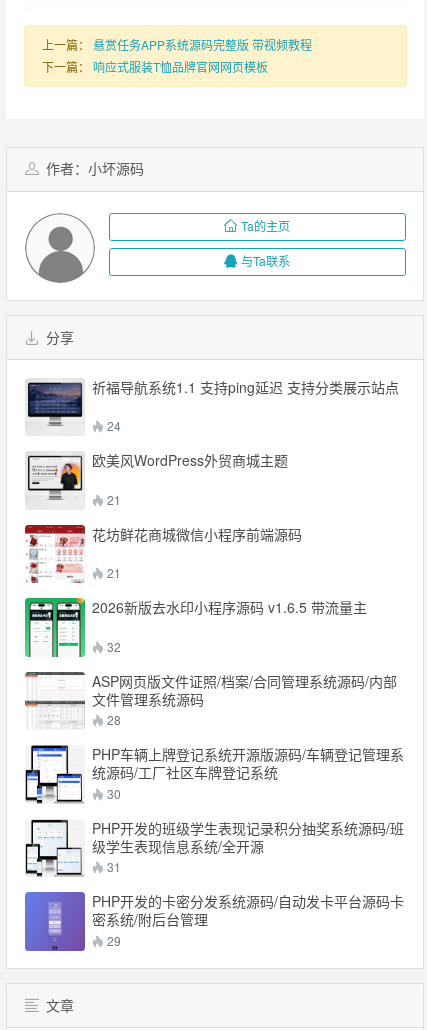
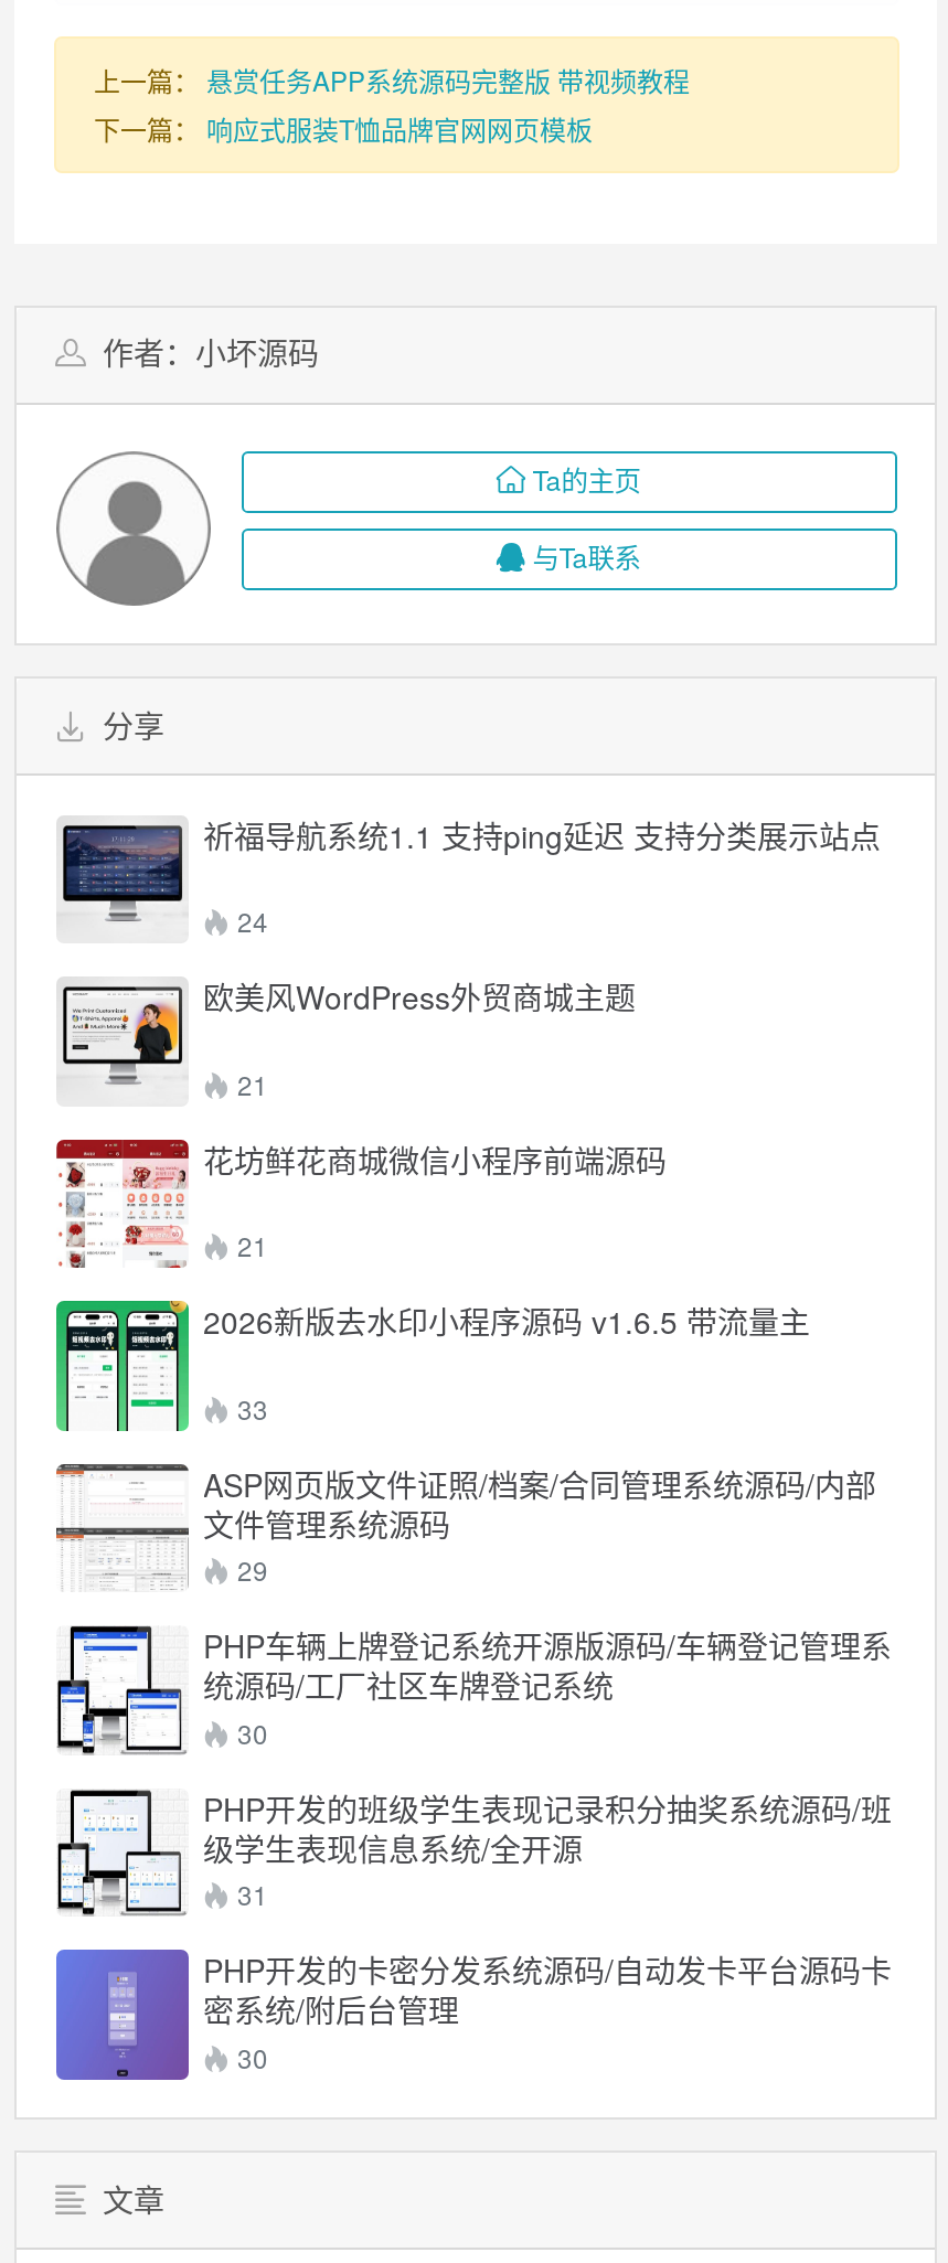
[107,638,121,655] 32 -> [237,1389,268,1426] 33
[107,711,121,728] 28 -> [237,1551,268,1588] 29
[107,932,121,949] 29 -> [237,2037,268,2075] 30

